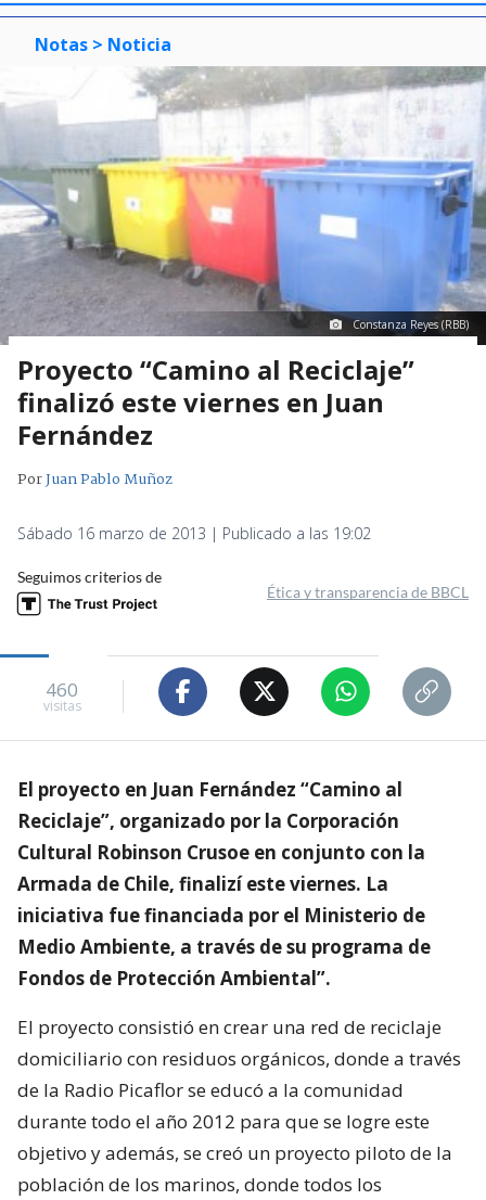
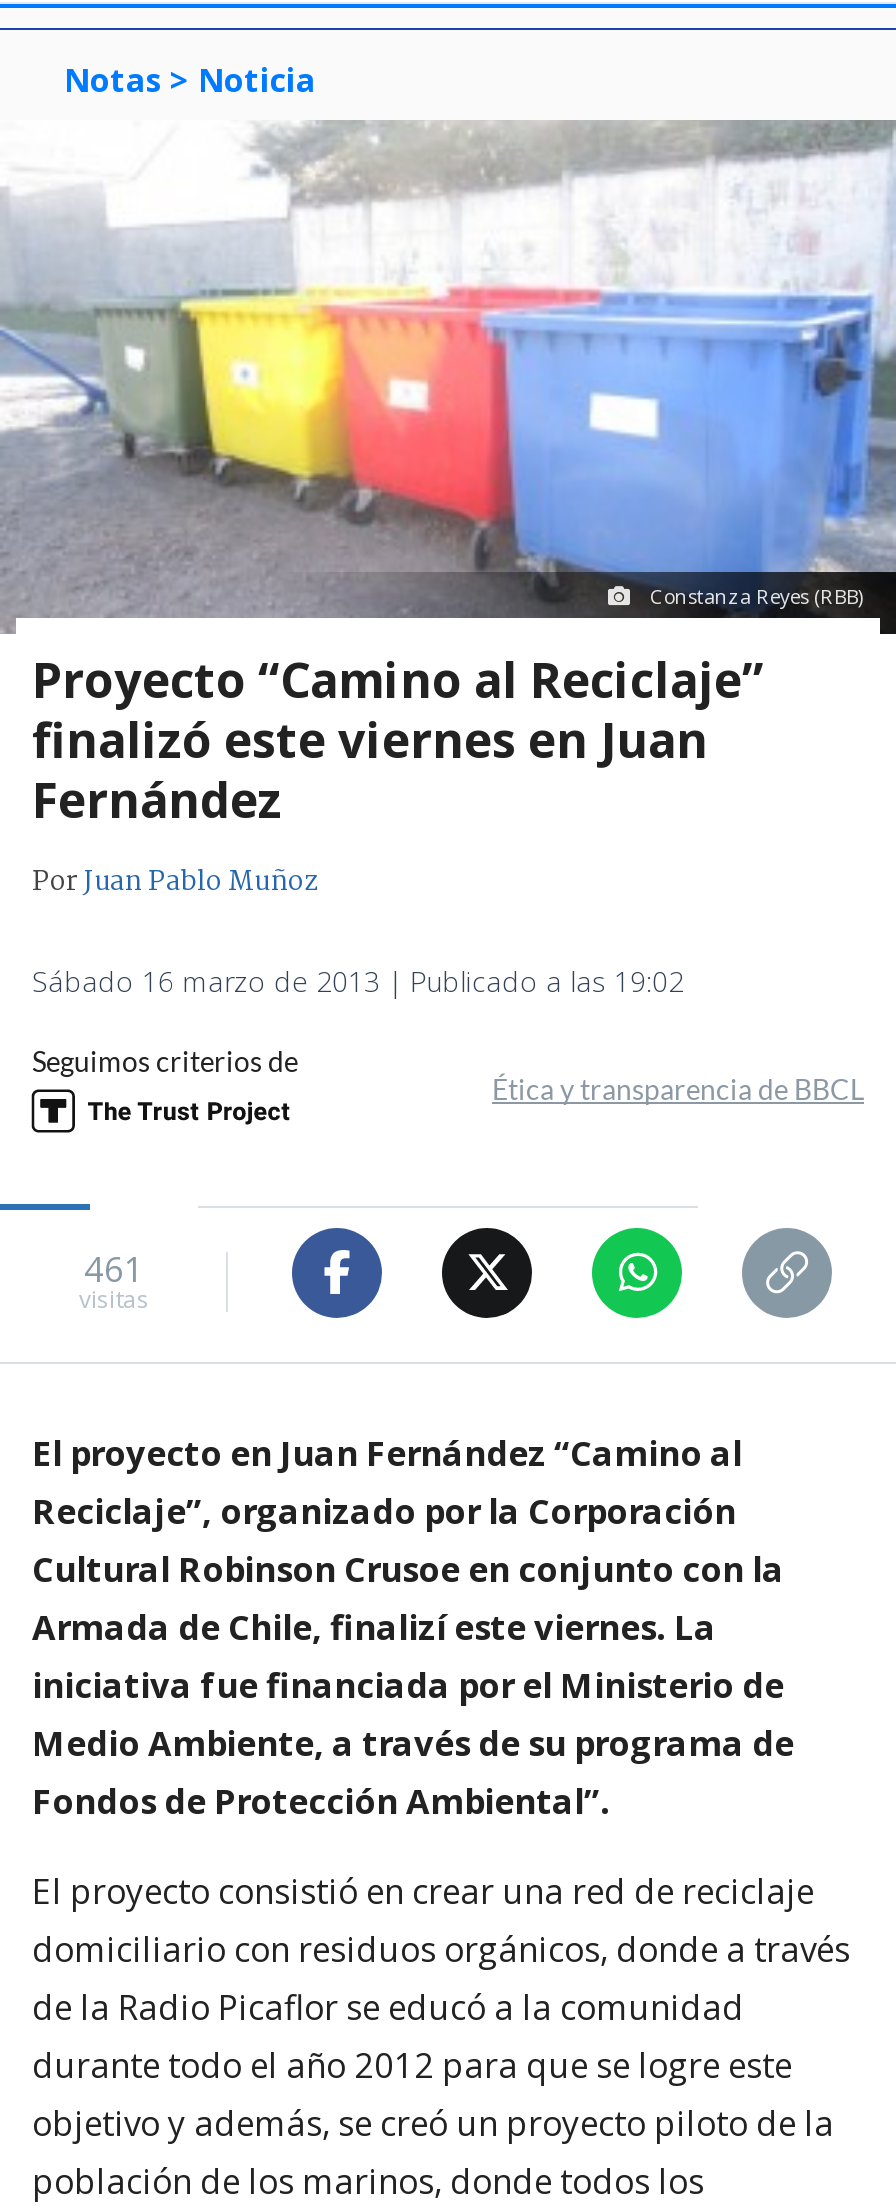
[46,677,78,702] 460 -> [84,1247,144,1293] 461

